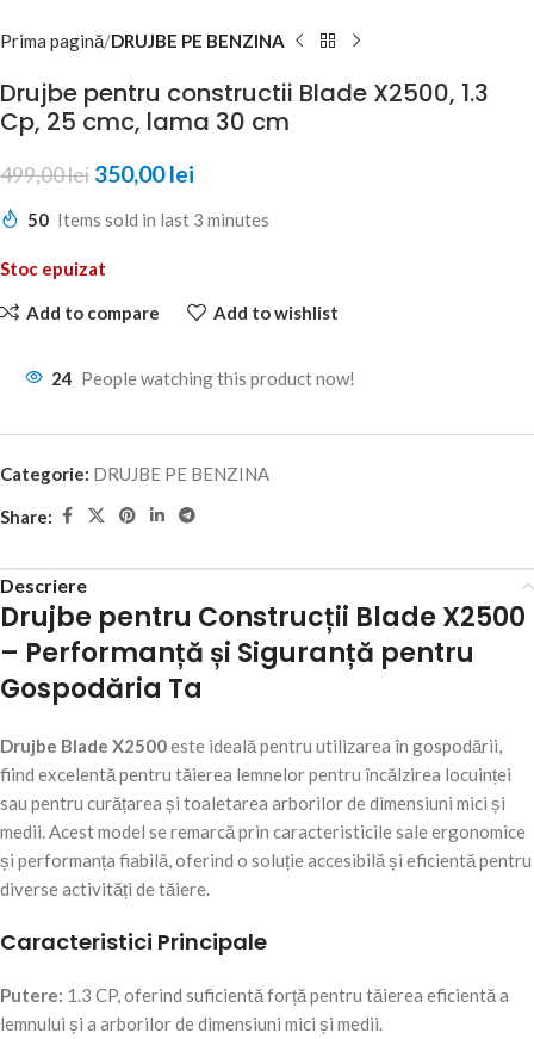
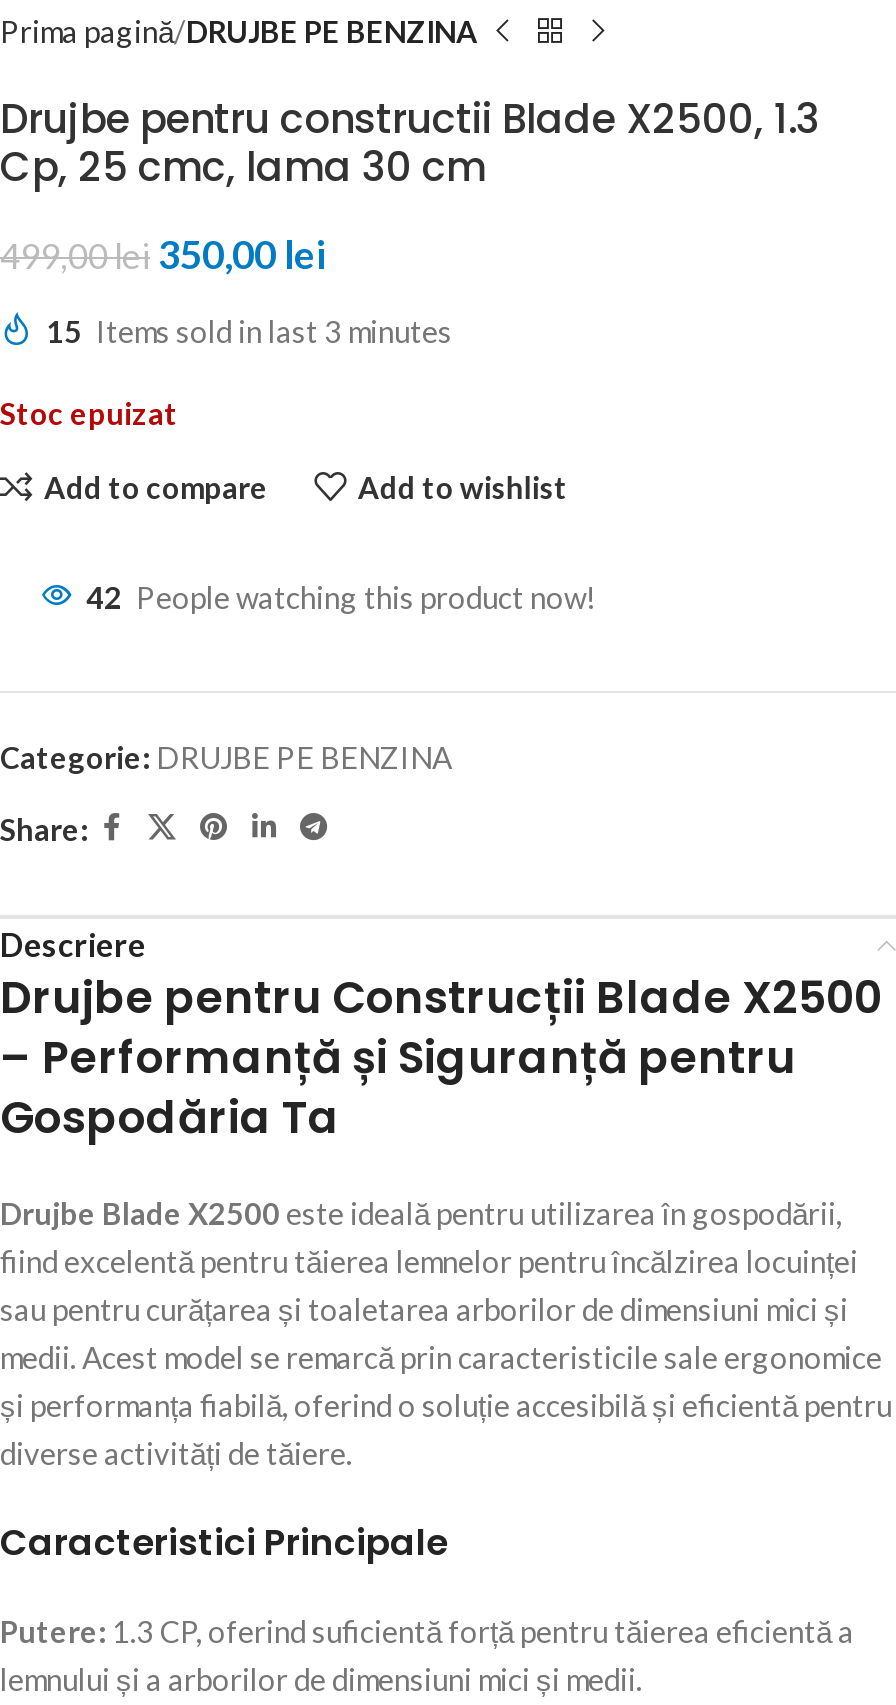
[27,209,269,230] 50 Items sold in last 3 minutes -> [46,313,452,349] 15 Items sold in last 3 minutes
[51,367,355,389] 24 People watching this product now! -> [86,579,596,615] 42 People watching this product now!

